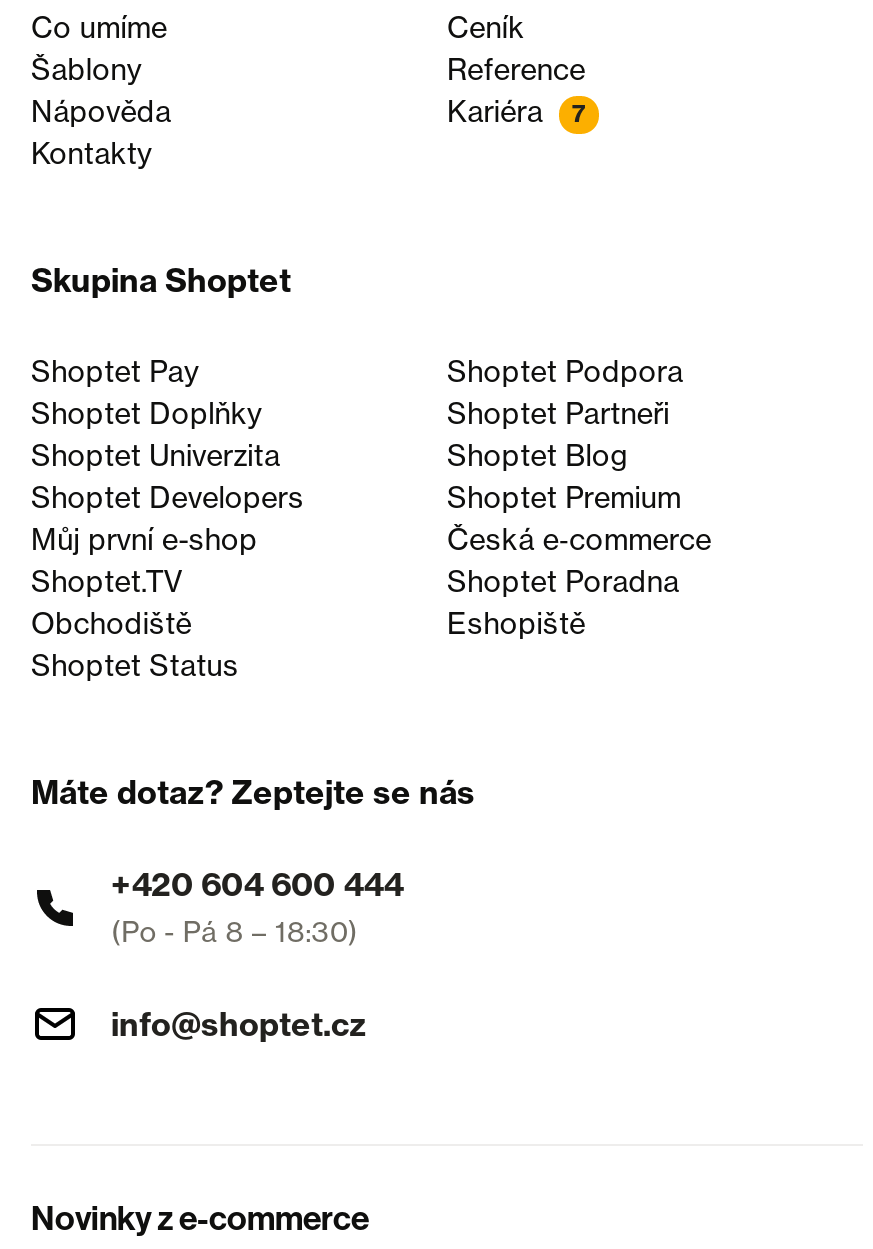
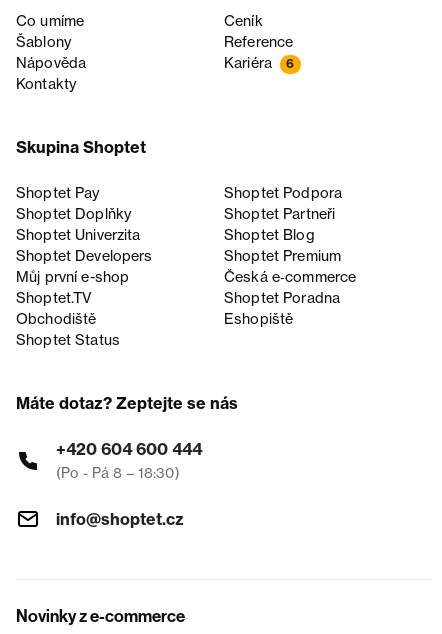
[447,94,586,130] Kariéra 7 -> [224,54,295,72] Kariéra 6

